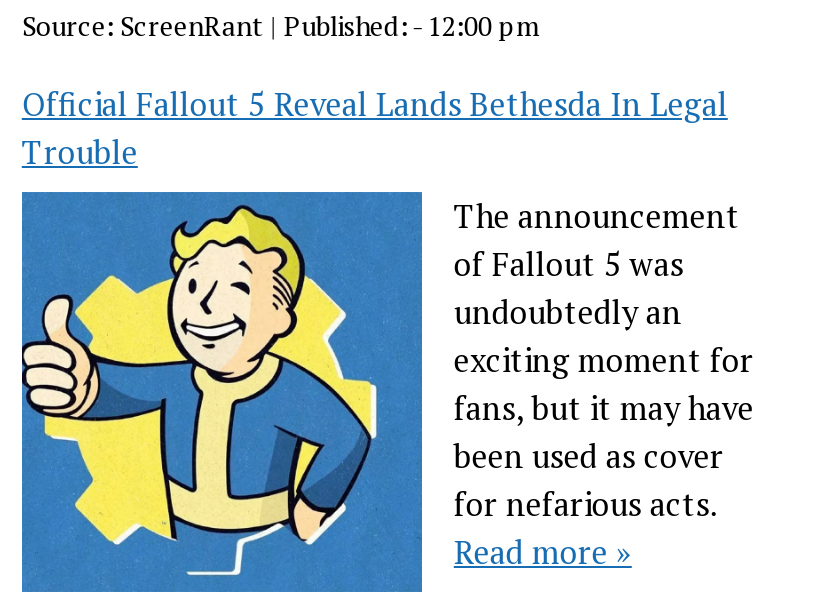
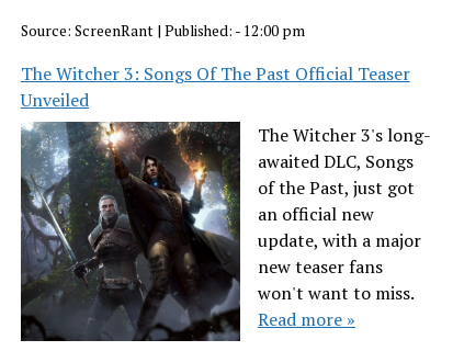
[22,83,728,175] Official Fallout 5 Reveal Lands Bethesda In Legal | Trouble -> [21,61,410,112] The Witcher 3: Songs Of The Past Official Teaser | Unveiled
[20,189,754,595] [image] | The announcement | of Fallout 5 was | undoubtedly an | exciting moment for | fans, but it may have | been used as cover | for nefarious acts. -> [20,121,431,342] [image] | The Witcher 3's long- | awaited DLC, Songs | of the Past, just got | an official new | update, with a major | new teaser fans | won't want to miss.

